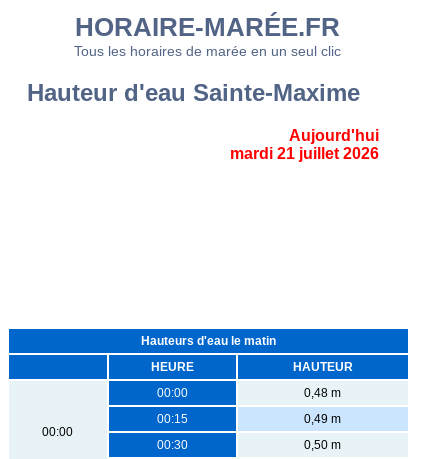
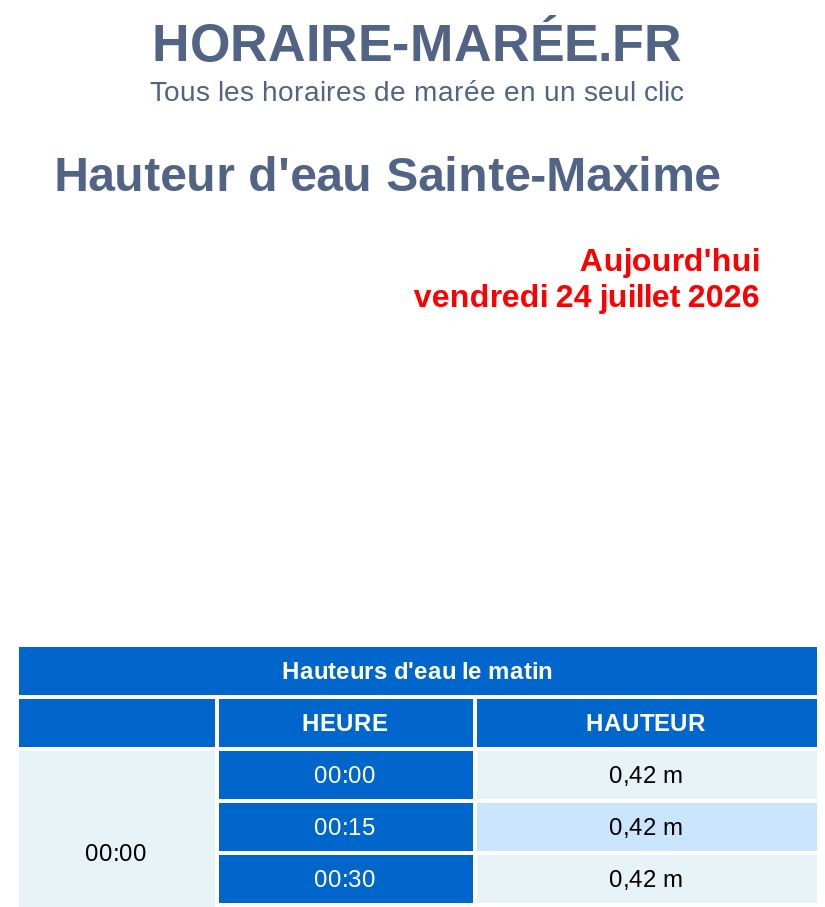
[230,145,379,162] mardi 21 juillet 2026 -> [414,279,760,313] vendredi 24 juillet 2026
[304,386,341,400] 0,48 m -> [609,761,683,789] 0,42 m
[304,412,341,426] 0,49 m -> [609,813,683,841] 0,42 m
[304,438,341,452] 0,50 m -> [609,865,683,893] 0,42 m

